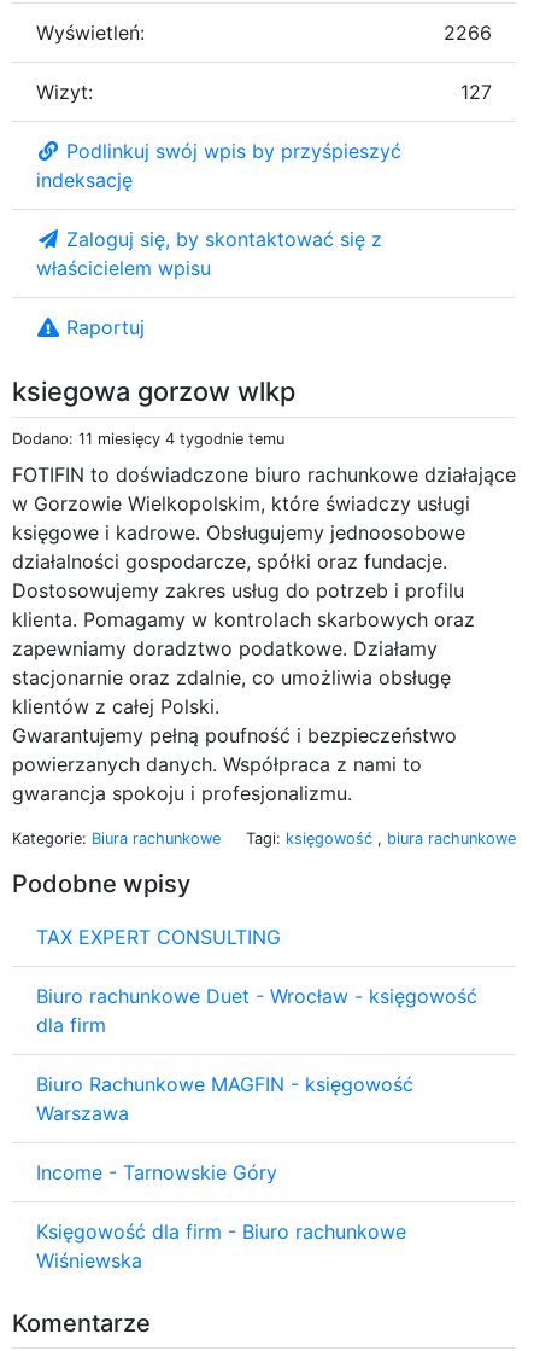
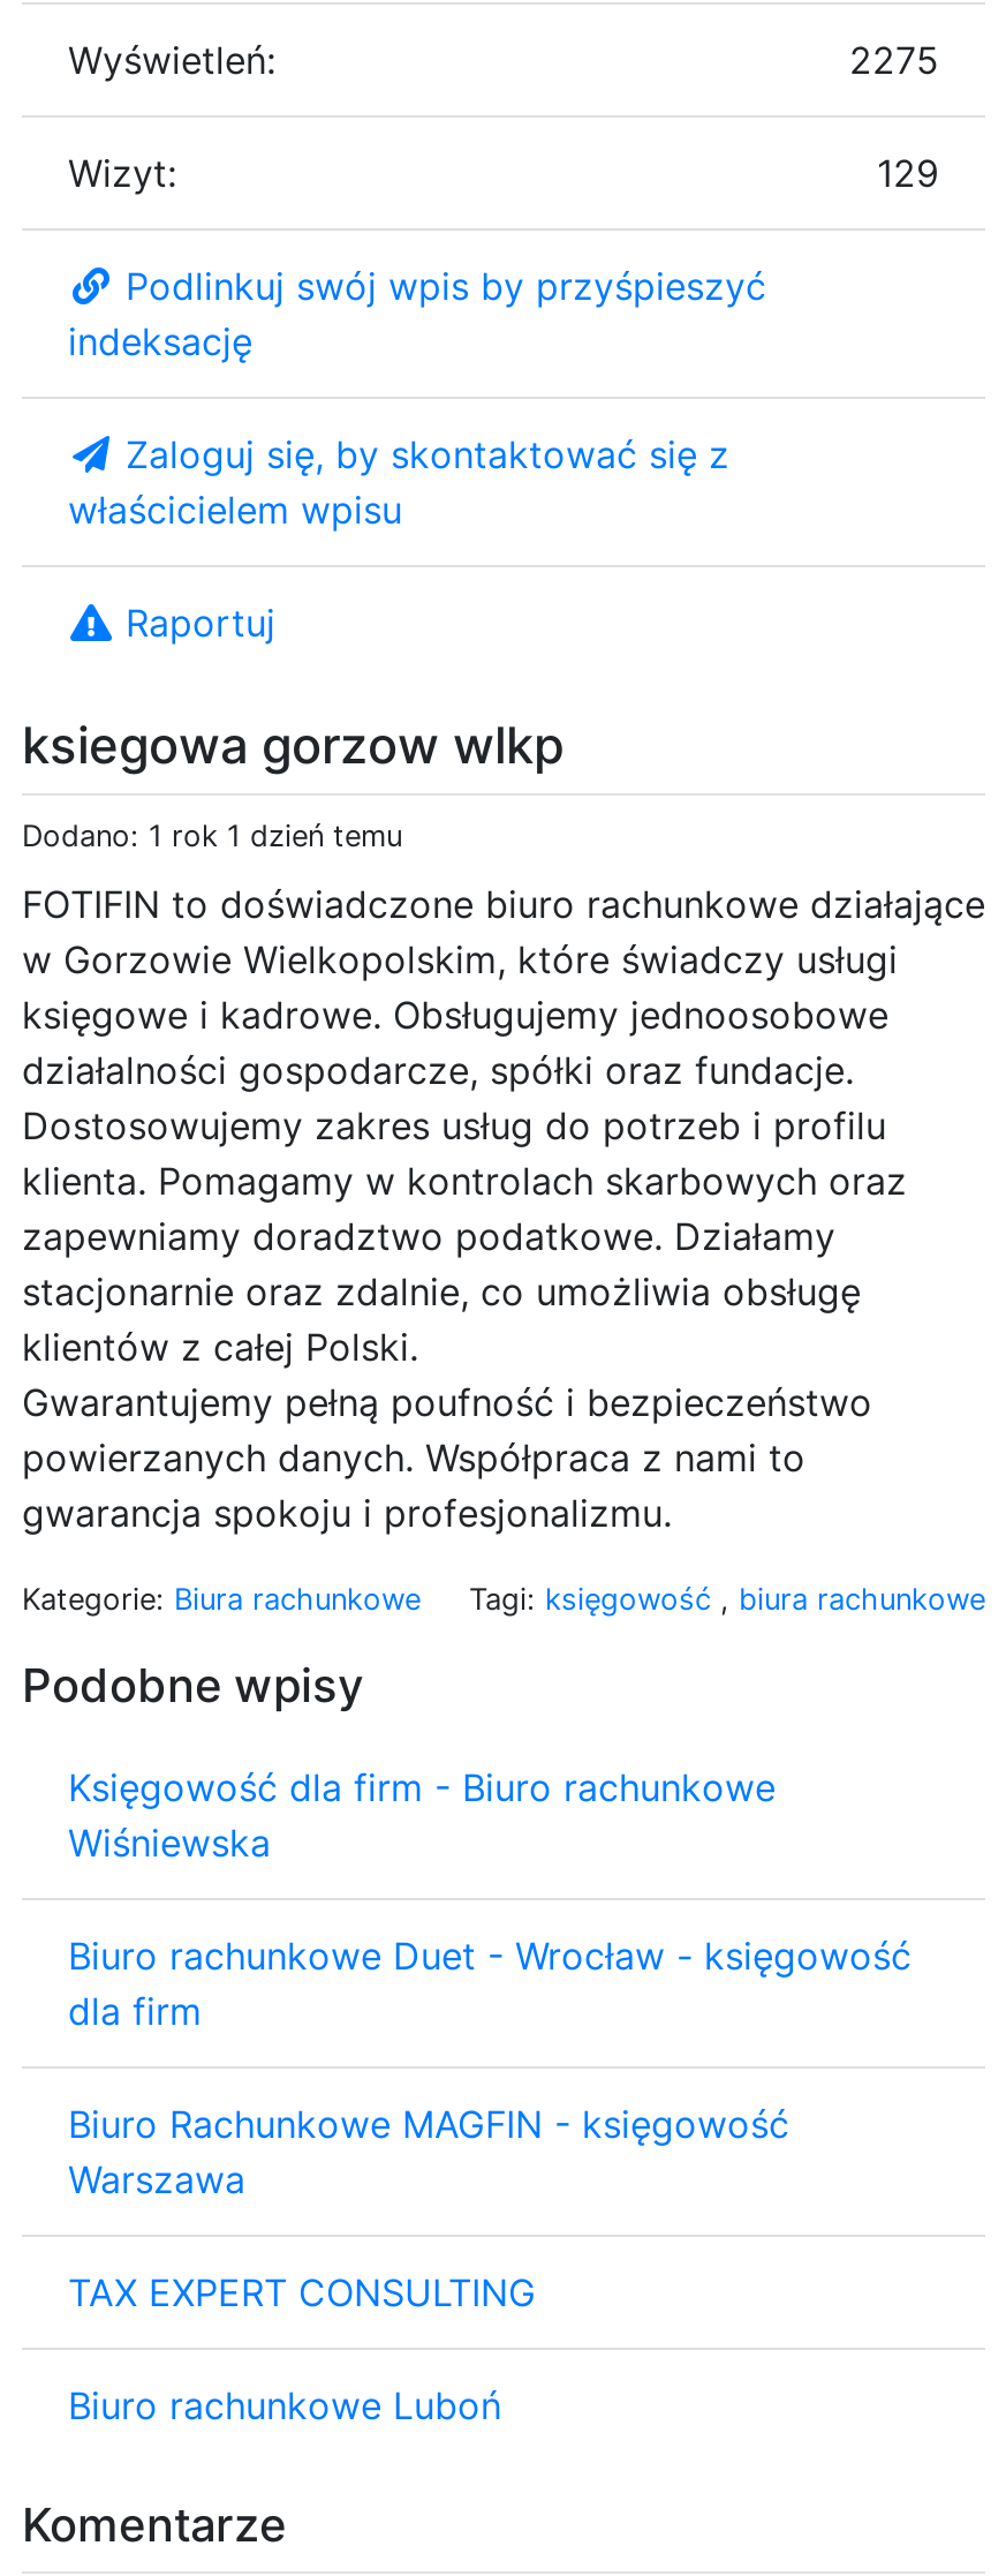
[444,20,492,44] 2266 -> [849,36,939,82] 2275
[460,79,492,103] 127 -> [877,149,939,195] 129
[12,429,284,447] Dodano: 11 miesięcy 4 tygodnie temu -> [22,818,402,852] Dodano: 1 rok 1 dzień temu
moved [36,924,281,948] -> [68,2268,536,2314]: TAX EXPERT CONSULTING
moved [36,983,477,1125] -> [68,1932,912,2201]: Biuro rachunkowe Duet - Wrocław - księgowość | dla firm | Biuro Rachunkowe MAGFIN - księgowość | Warszawa
none -> [68,2381,501,2427] Biuro rachunkowe Luboń
[36,1160,277,1184] Income - Tarnowskie Góry -> none
moved [36,1219,406,1272] -> [68,1763,776,1865]: Księgowość dla firm - Biuro rachunkowe | Wiśniewska

